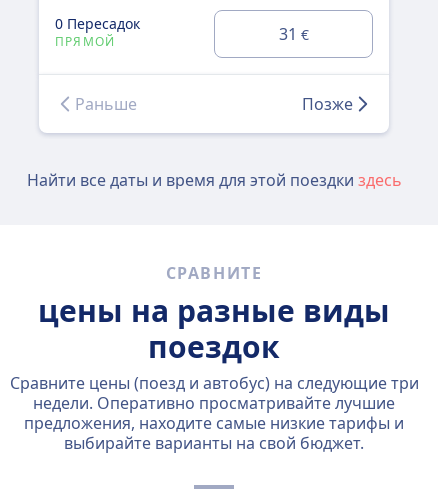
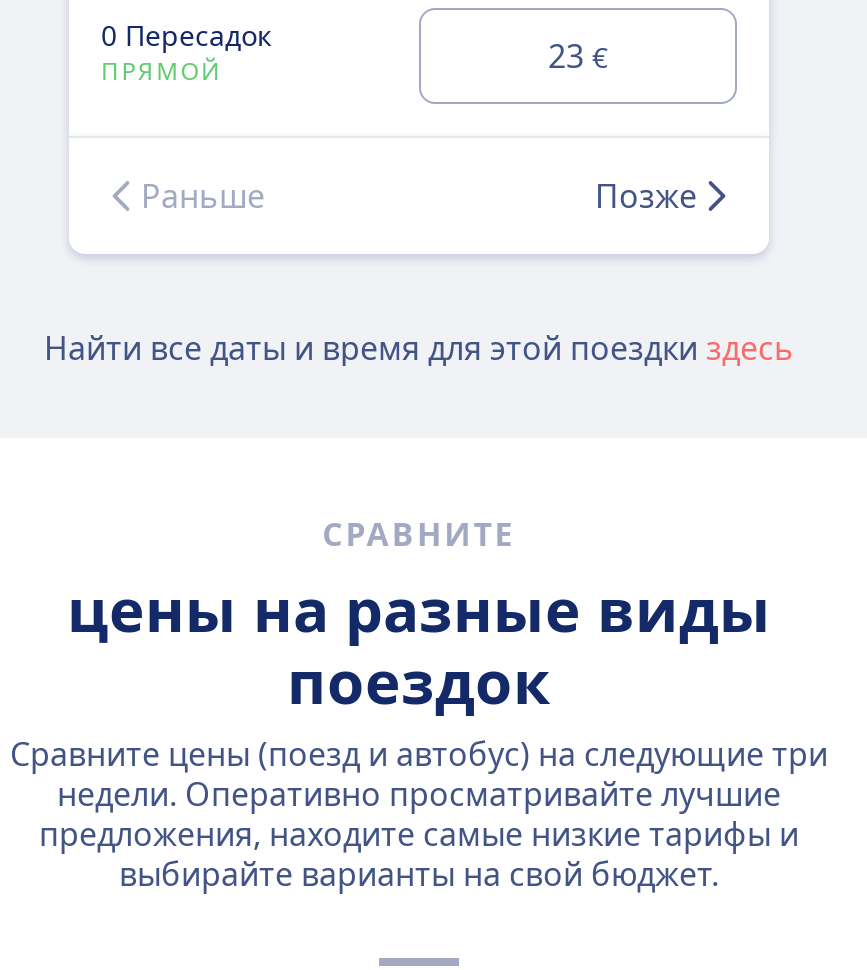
[278,22,308,44] 31 € -> [548,33,608,77] 23 €

